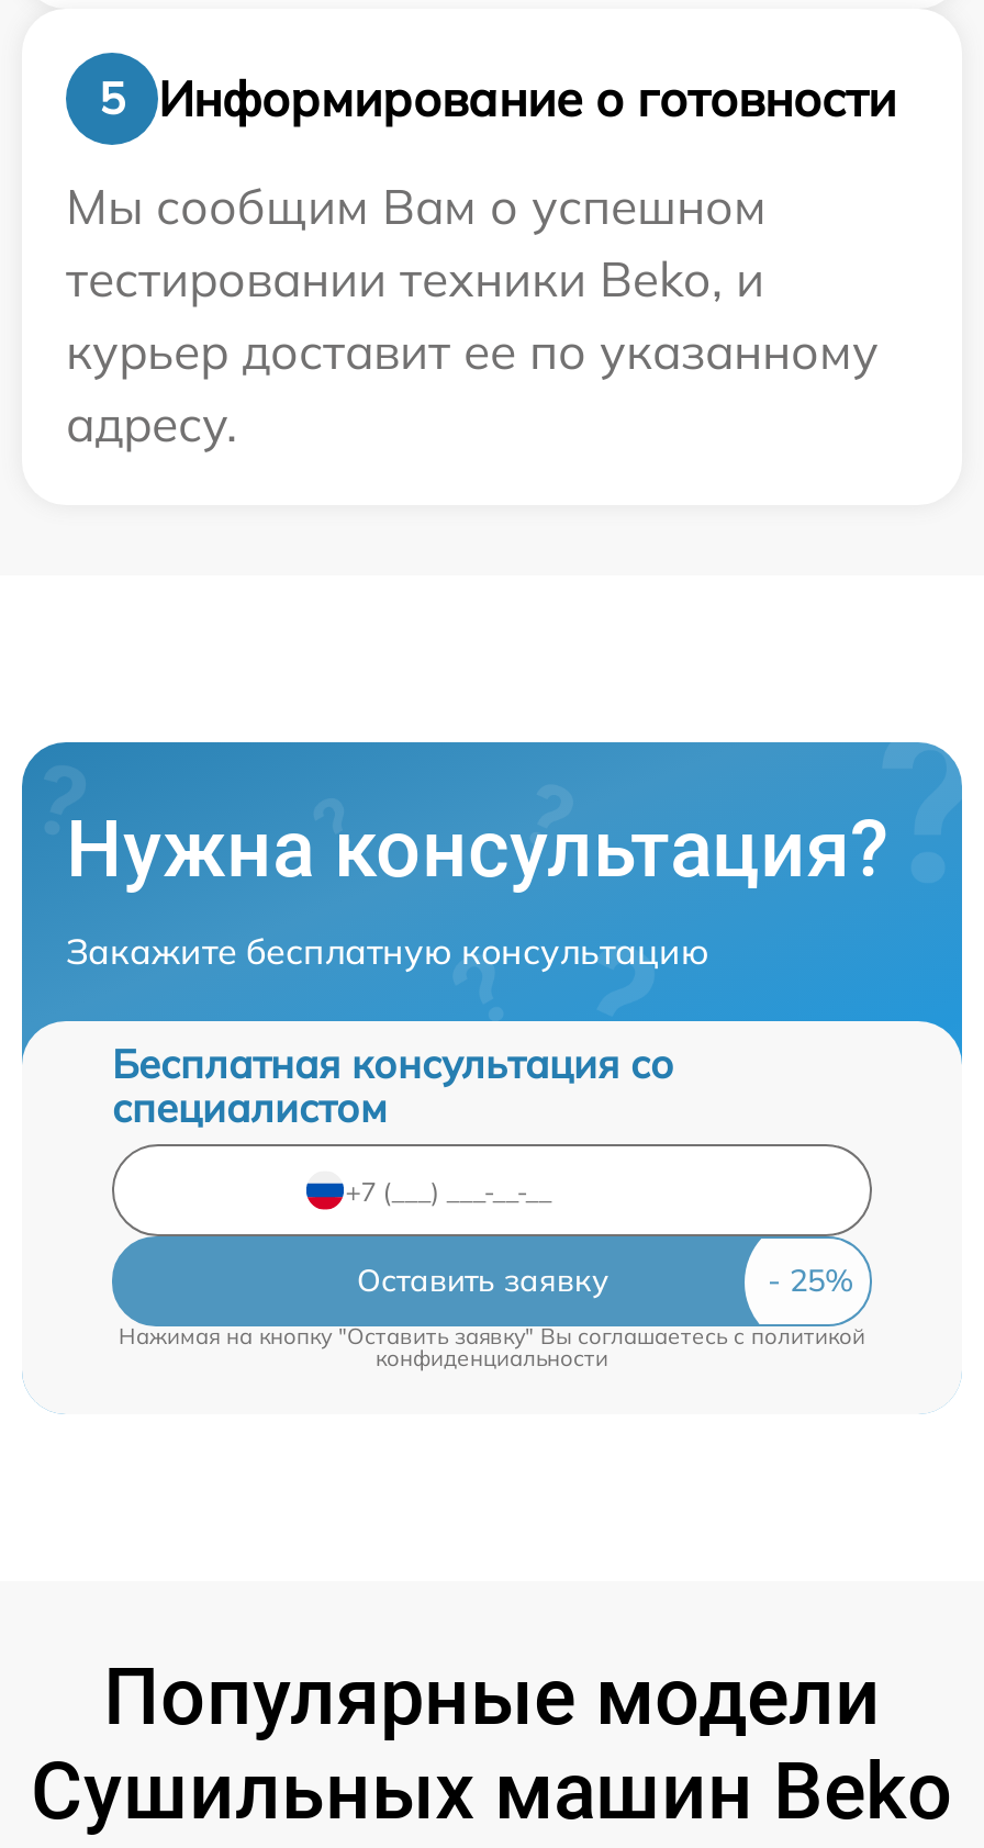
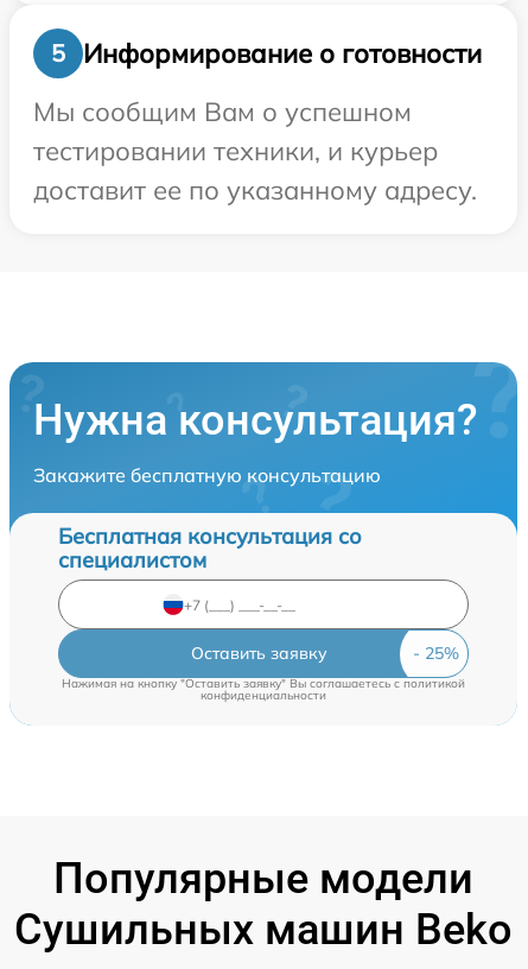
[66,248,879,455] тестировании техники Beko, и | курьер доставит ее по указанному | адресу. -> [33,134,477,207] тестировании техники, и курьер | доставит ее по указанному адресу.

